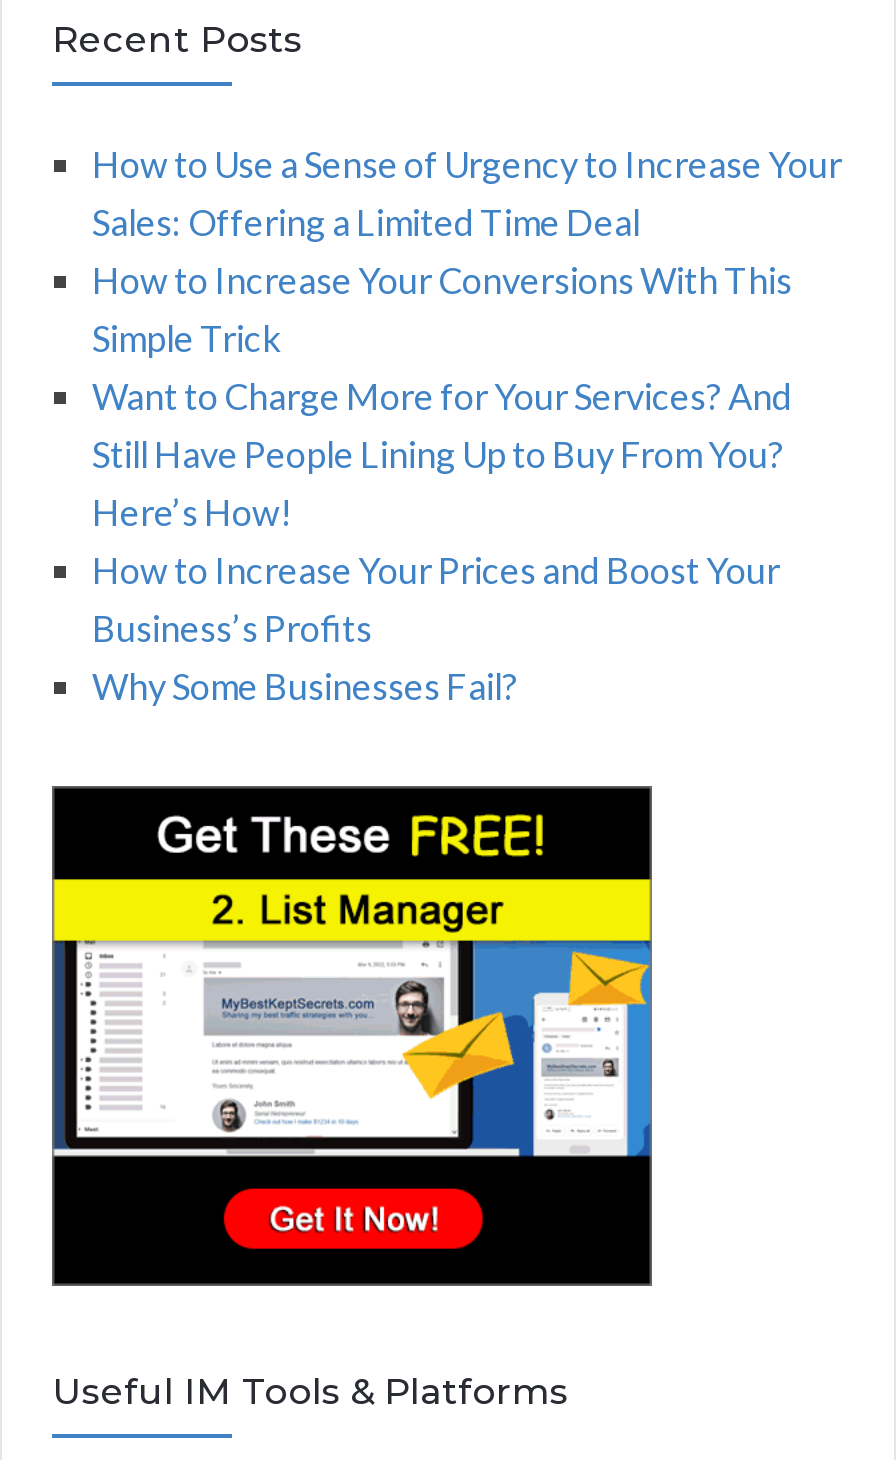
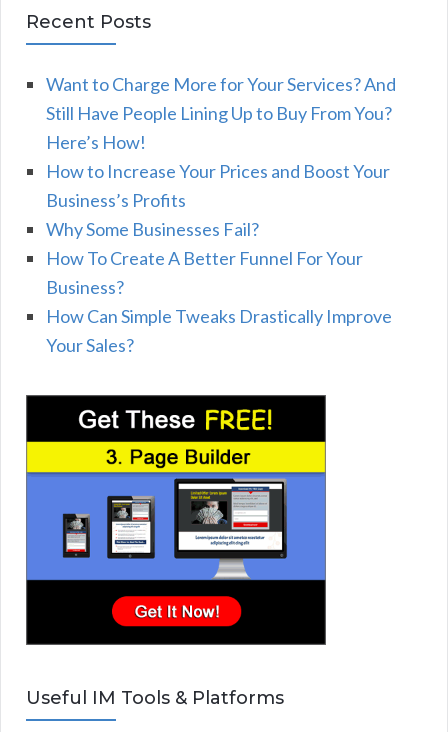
[92,143,842,361] How to Use a Sense of Urgency to Increase Your | Sales: Offering a Limited Time Deal | How to Increase Your Conversions With This | Simple Trick -> none
moved [92,375,792,709] -> [46,73,396,240]: Want to Charge More for Your Services? And | Still Have People Lining Up to Buy From You? | Here’s How! | How to Increase Your Prices and Boost Your | Business’s Profits | Why Some Businesses Fail?
none -> [46,247,392,356] How To Create A Better Funnel For Your | Business? | How Can Simple Tweaks Drastically Improve | Your Sales?
[52,898,650,1158] [image] -> [26,448,325,581] [image]

